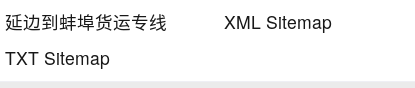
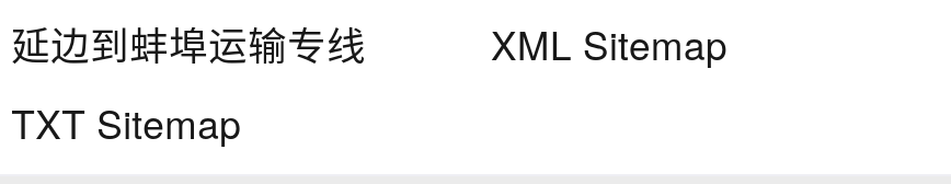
[5,9,167,34] 延边到蚌埠货运专线 -> [11,17,366,71] 延边到蚌埠运输专线

